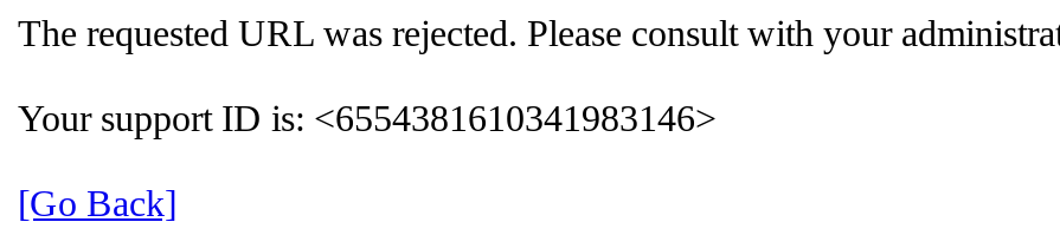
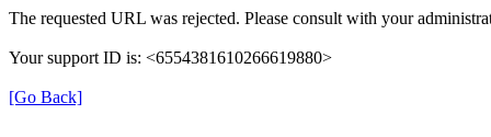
[18,98,717,138] Your support ID is: <6554381610341983146> -> [9,48,332,67] Your support ID is: <6554381610266619880>

